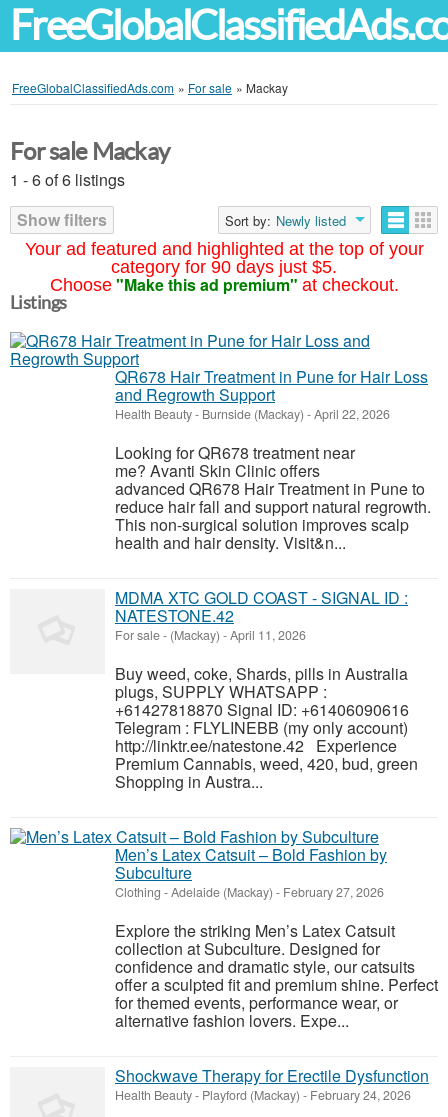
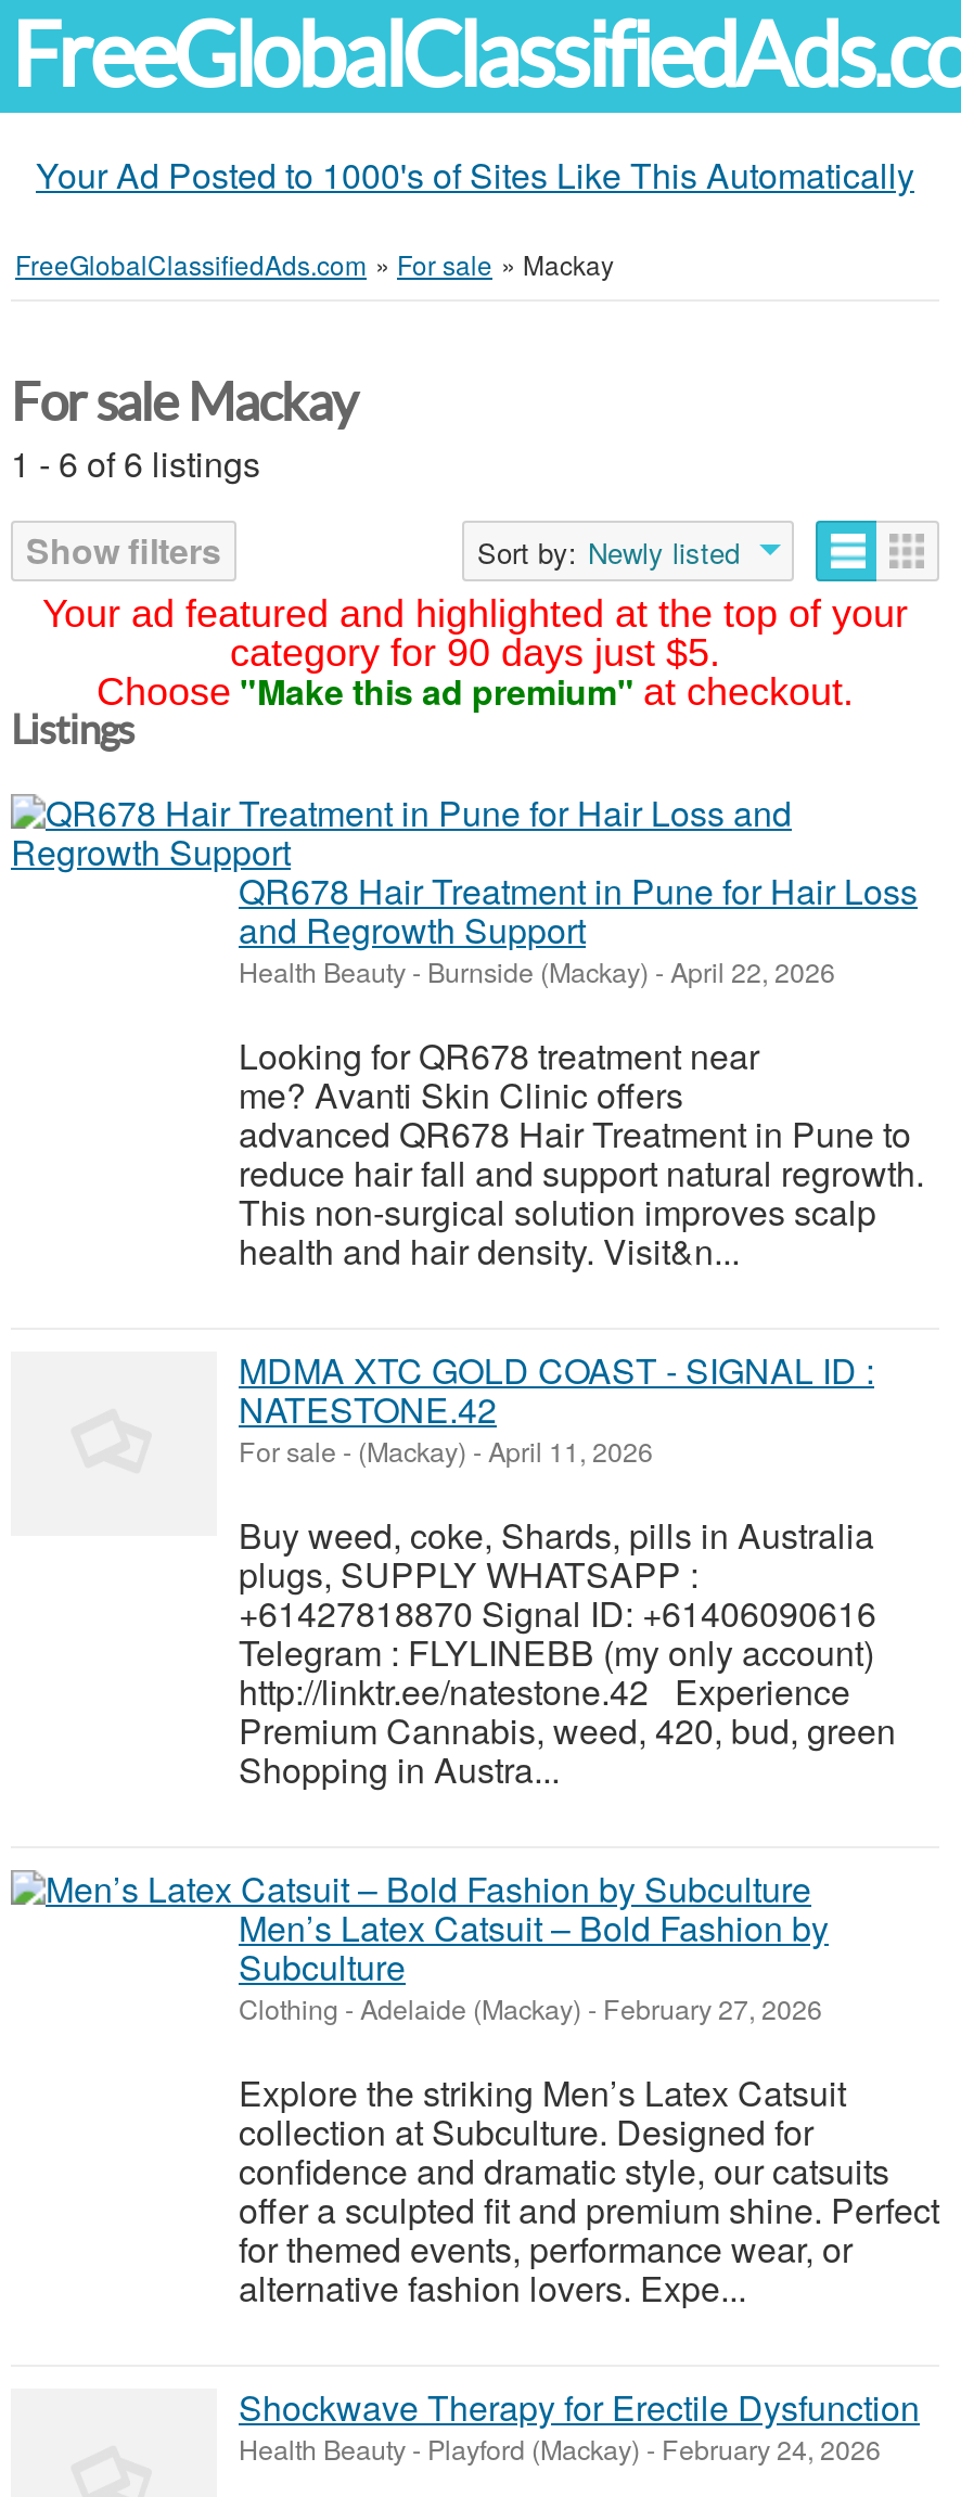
none -> [36,150,914,200] Your Ad Posted to 1000's of Sites Like This Automatically

